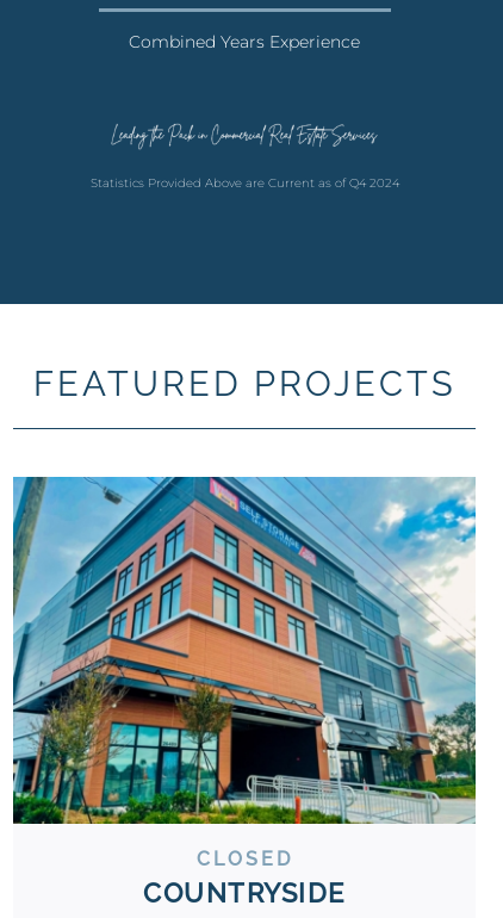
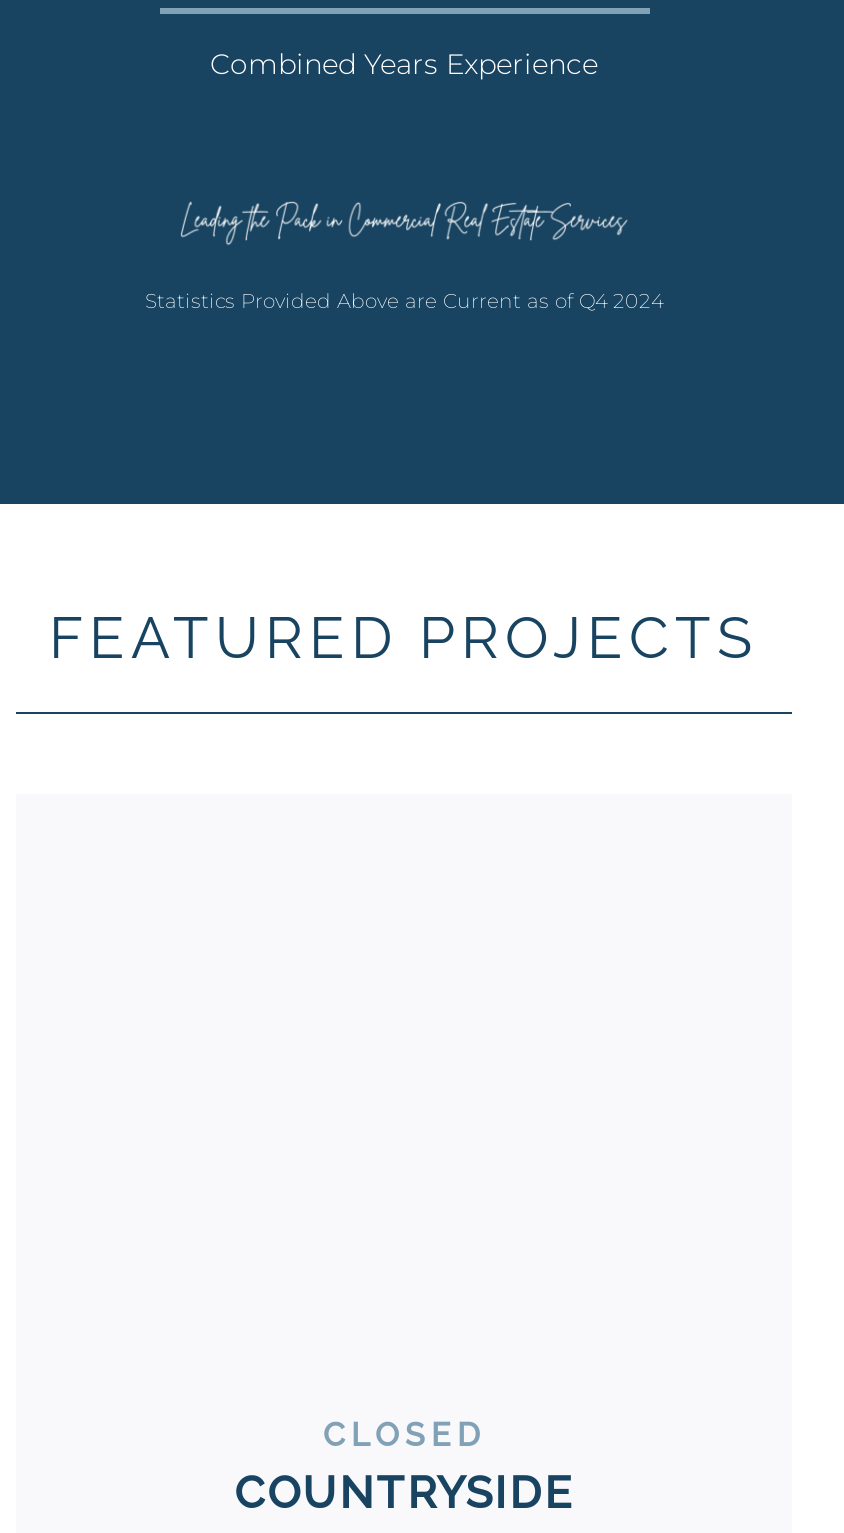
[12,476,477,825] [image] -> none

